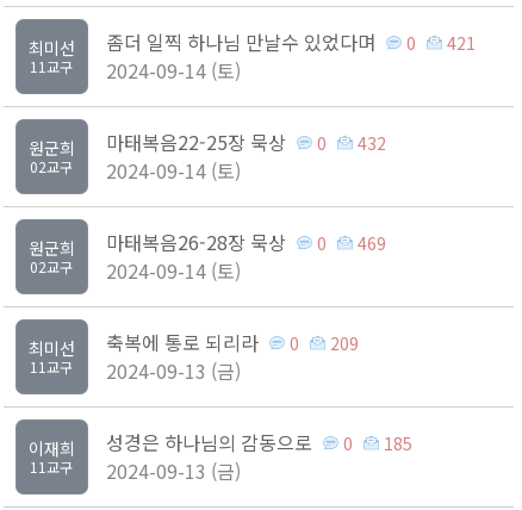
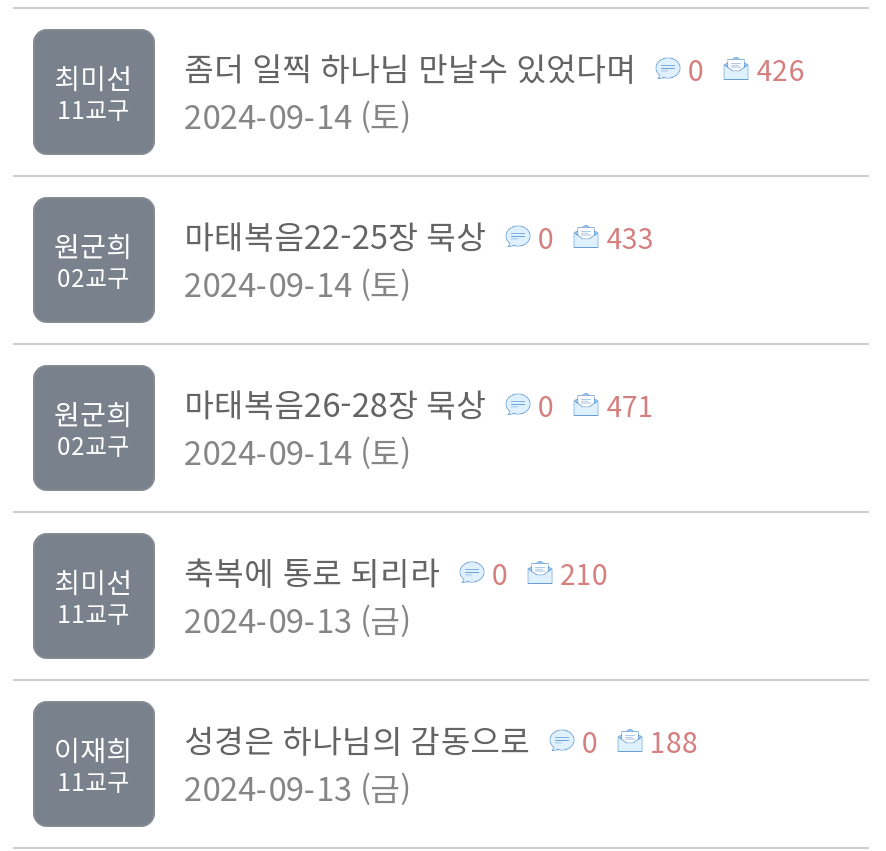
[28,28,475,60] 최미선 좀더 일찍 하나님 만날수 있었다며 0 421 -> [54,44,804,98] 최미선 좀더 일찍 하나님 만날수 있었다며 0 426
[28,128,386,160] 원군희 마태복음22-25장 묵상 0 432 -> [54,212,654,266] 원군희 마태복음22-25장 묵상 0 433
[28,228,386,260] 원군희 마태복음26-28장 묵상 0 469 -> [54,380,654,434] 원군희 마태복음26-28장 묵상 0 471
[28,328,358,360] 최미선 축복에 통로 되리라 0 209 -> [54,548,608,602] 최미선 축복에 통로 되리라 0 210
[28,428,412,460] 이재희 성경은 하나님의 감동으로 0 185 -> [54,716,698,770] 이재희 성경은 하나님의 감동으로 0 188

